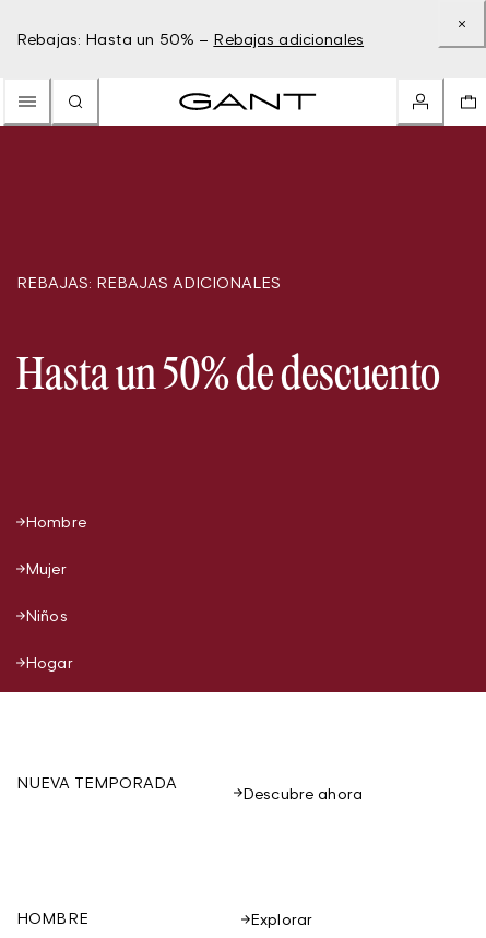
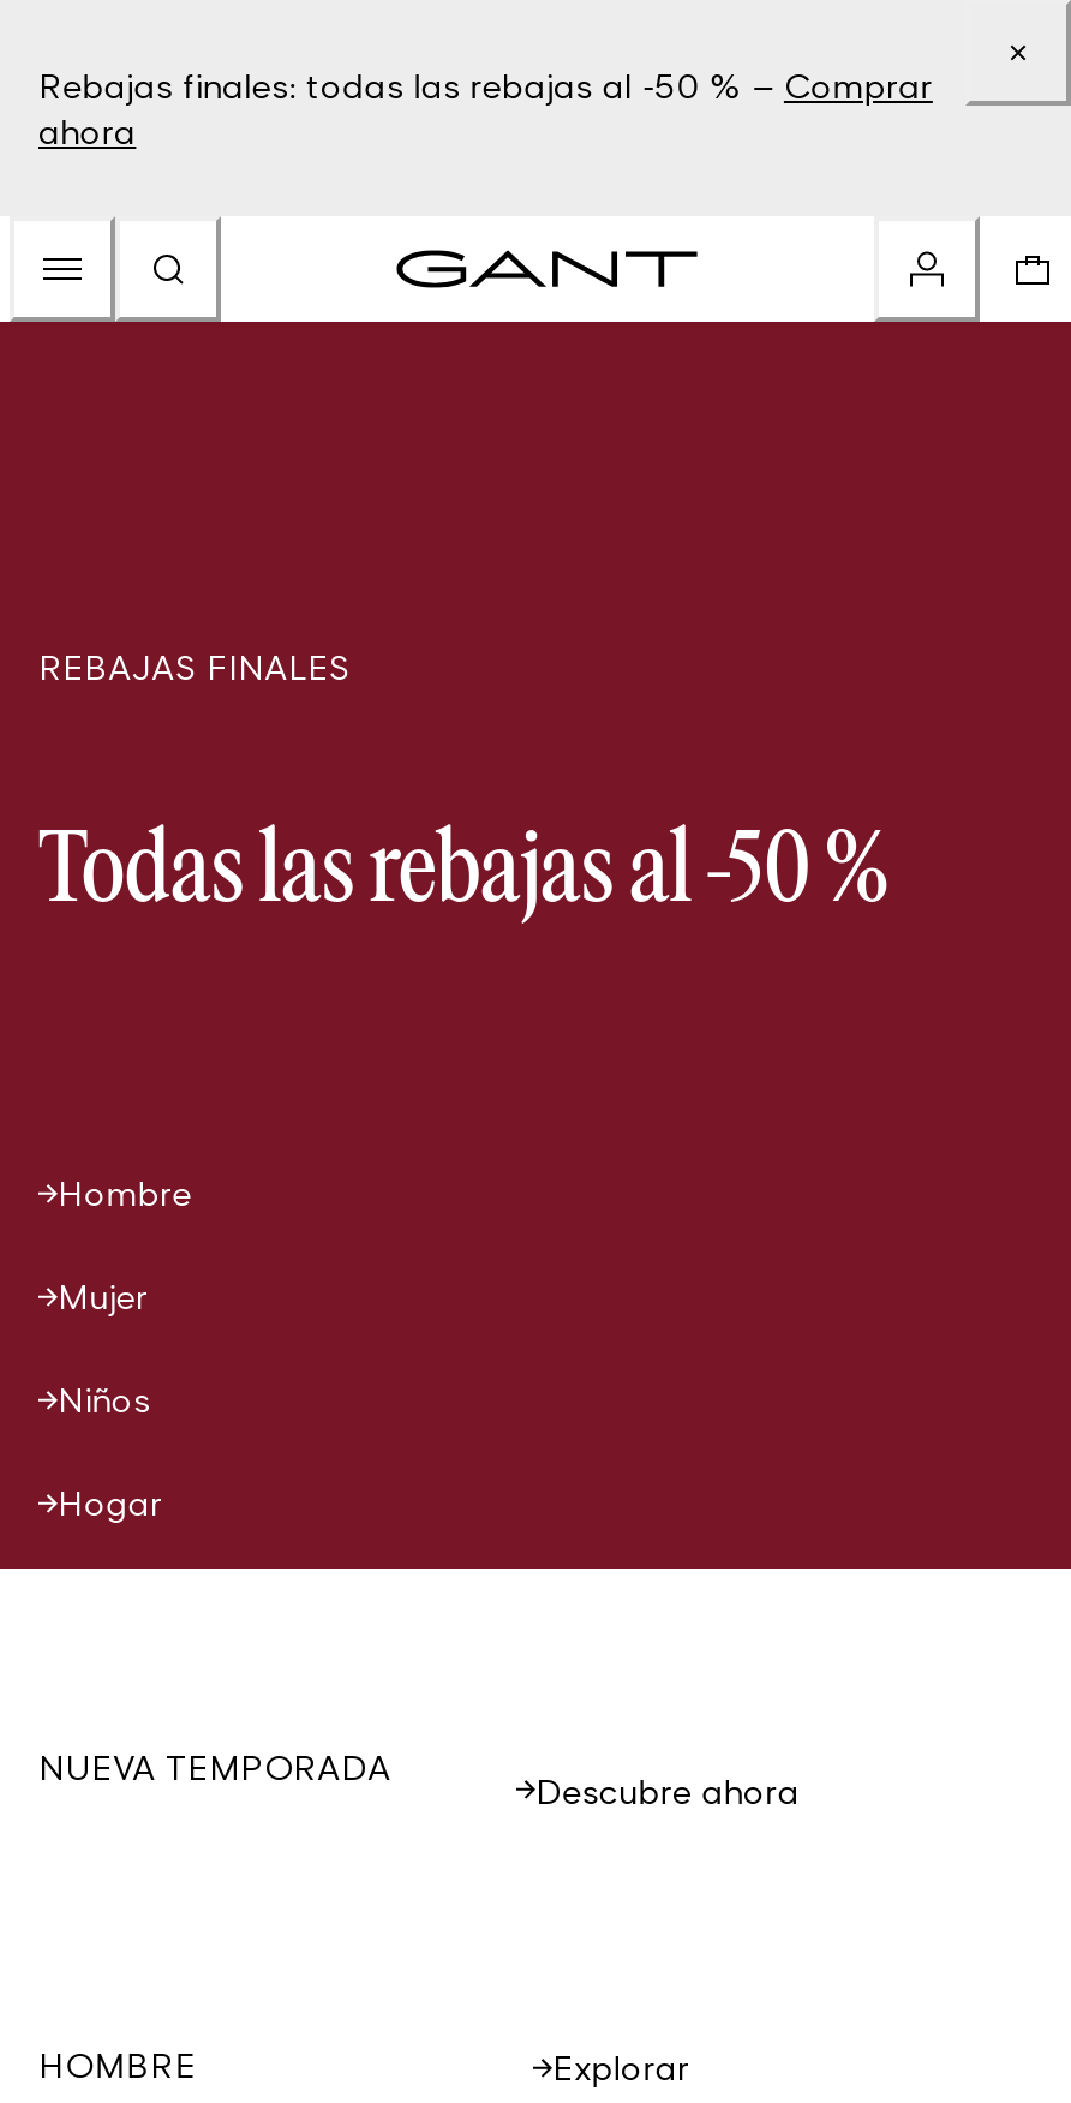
[16,29,364,48] Rebajas: Hasta un 50% – Rebajas adicionales -> [38,65,933,151] Rebajas finales: todas las rebajas al -50 % – Comprar | ahora
[16,273,281,292] REBAJAS: REBAJAS ADICIONALES -> [38,646,351,687] REBAJAS FINALES
[16,354,440,399] Hasta un 50% de descuento -> [38,824,888,922] Todas las rebajas al -50 %

